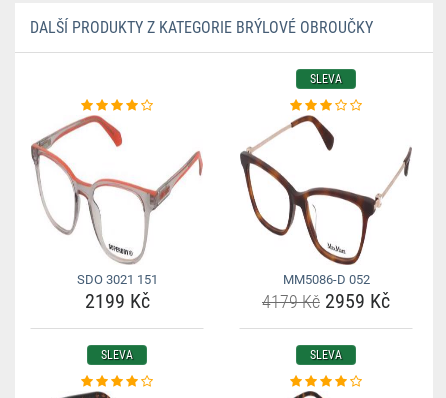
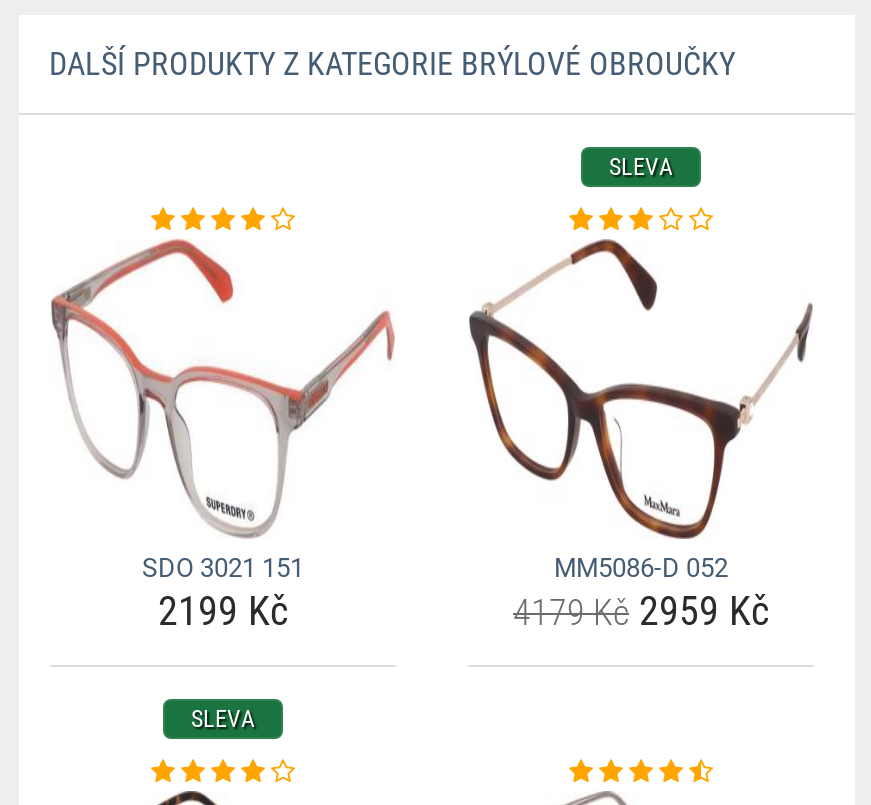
[310,348,342,362] SLEVA -> none

